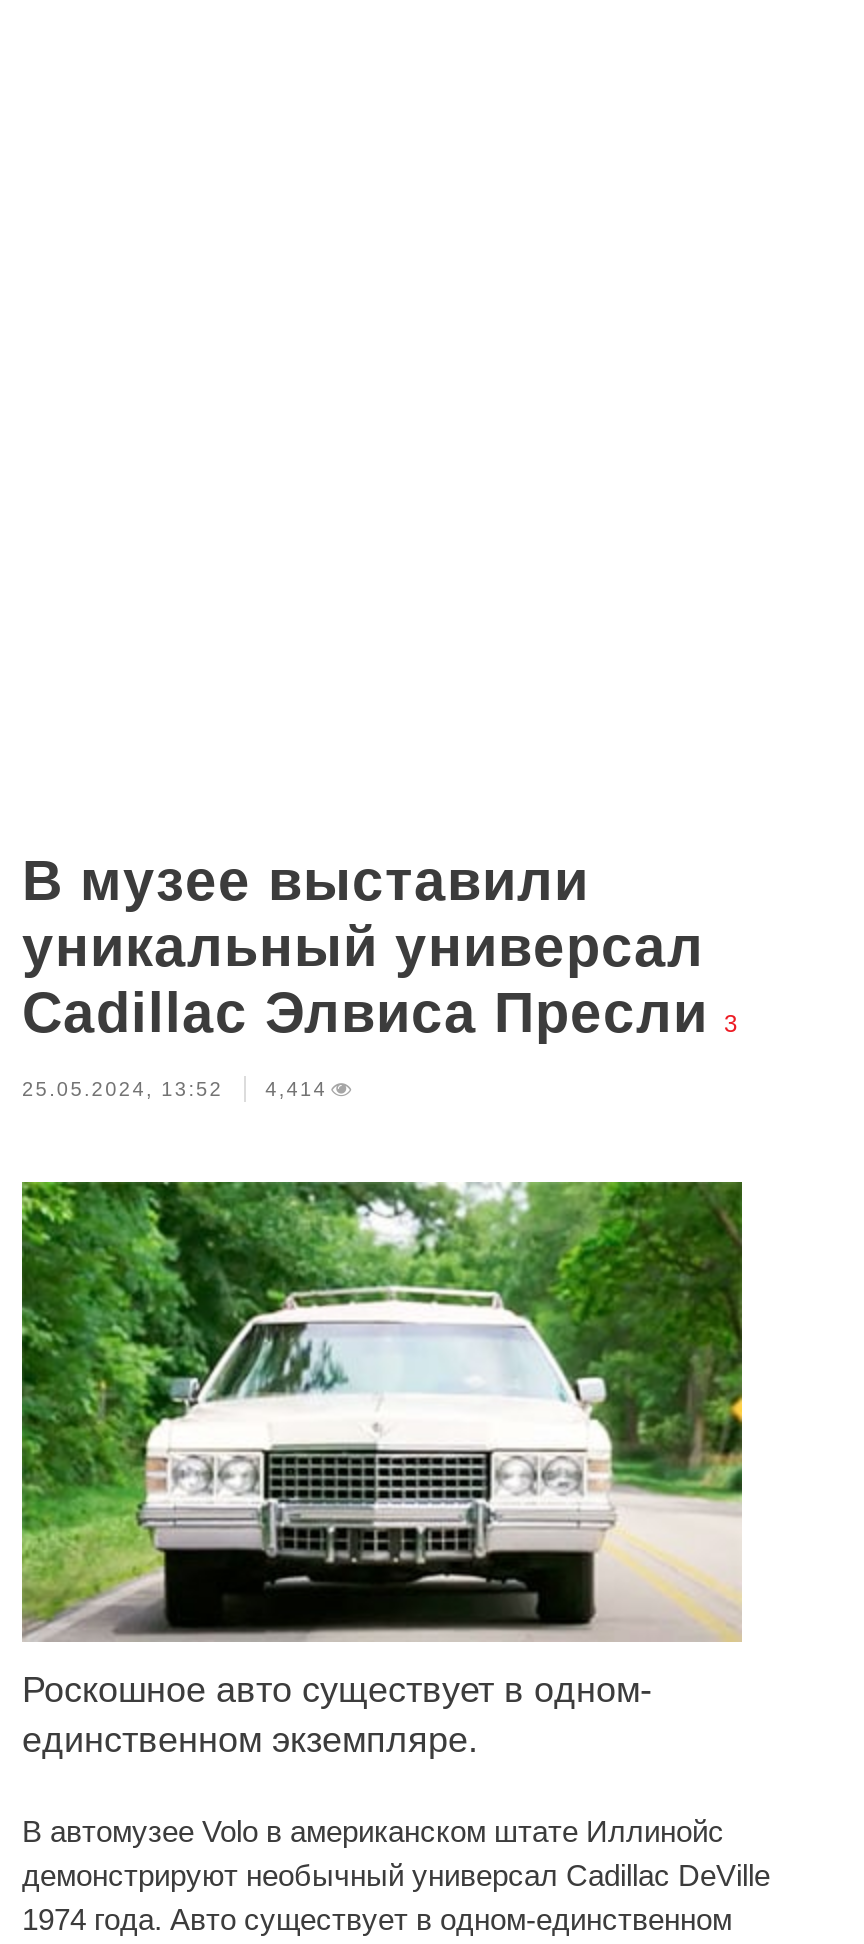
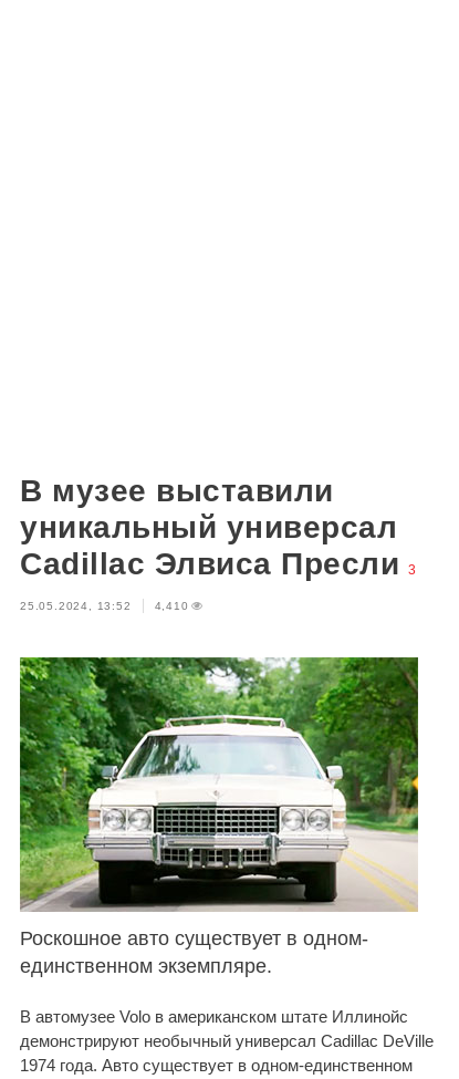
[22,1078,327,1100] 25.05.2024, 13:52 4,414 -> [20,600,189,612] 25.05.2024, 13:52 4,410

